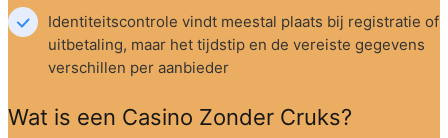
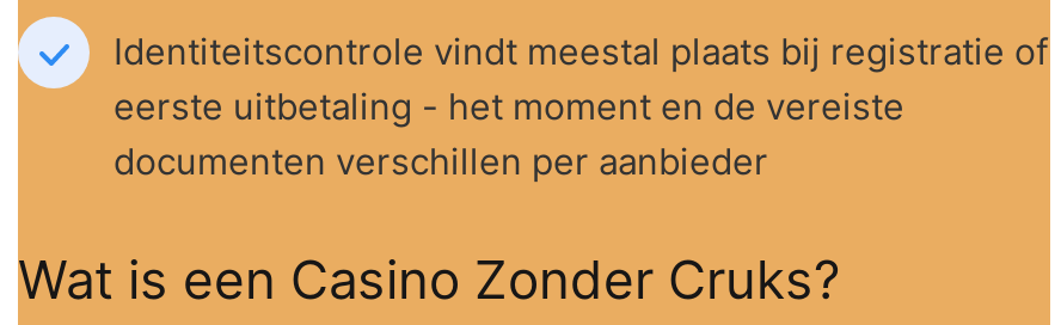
[48,35,425,77] uitbetaling, maar het tijdstip en de vereiste gegevens | verschillen per aanbieder -> [114,84,904,184] eerste uitbetaling - het moment en de vereiste | documenten verschillen per aanbieder

